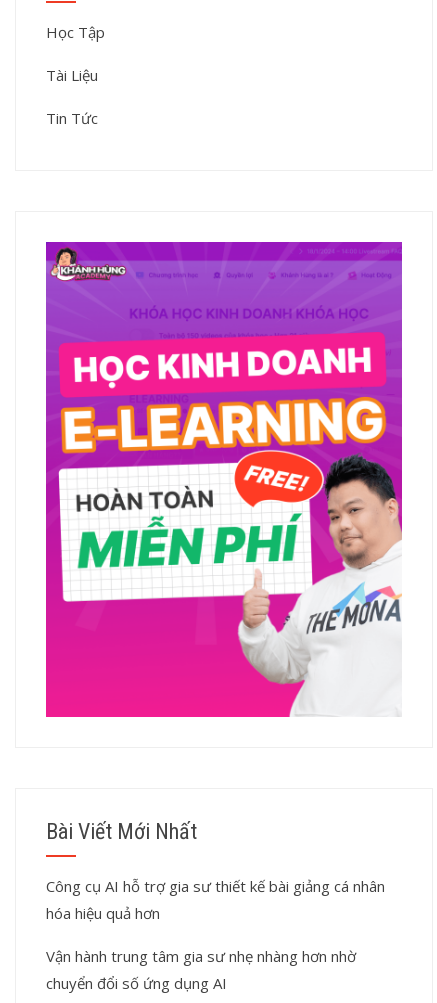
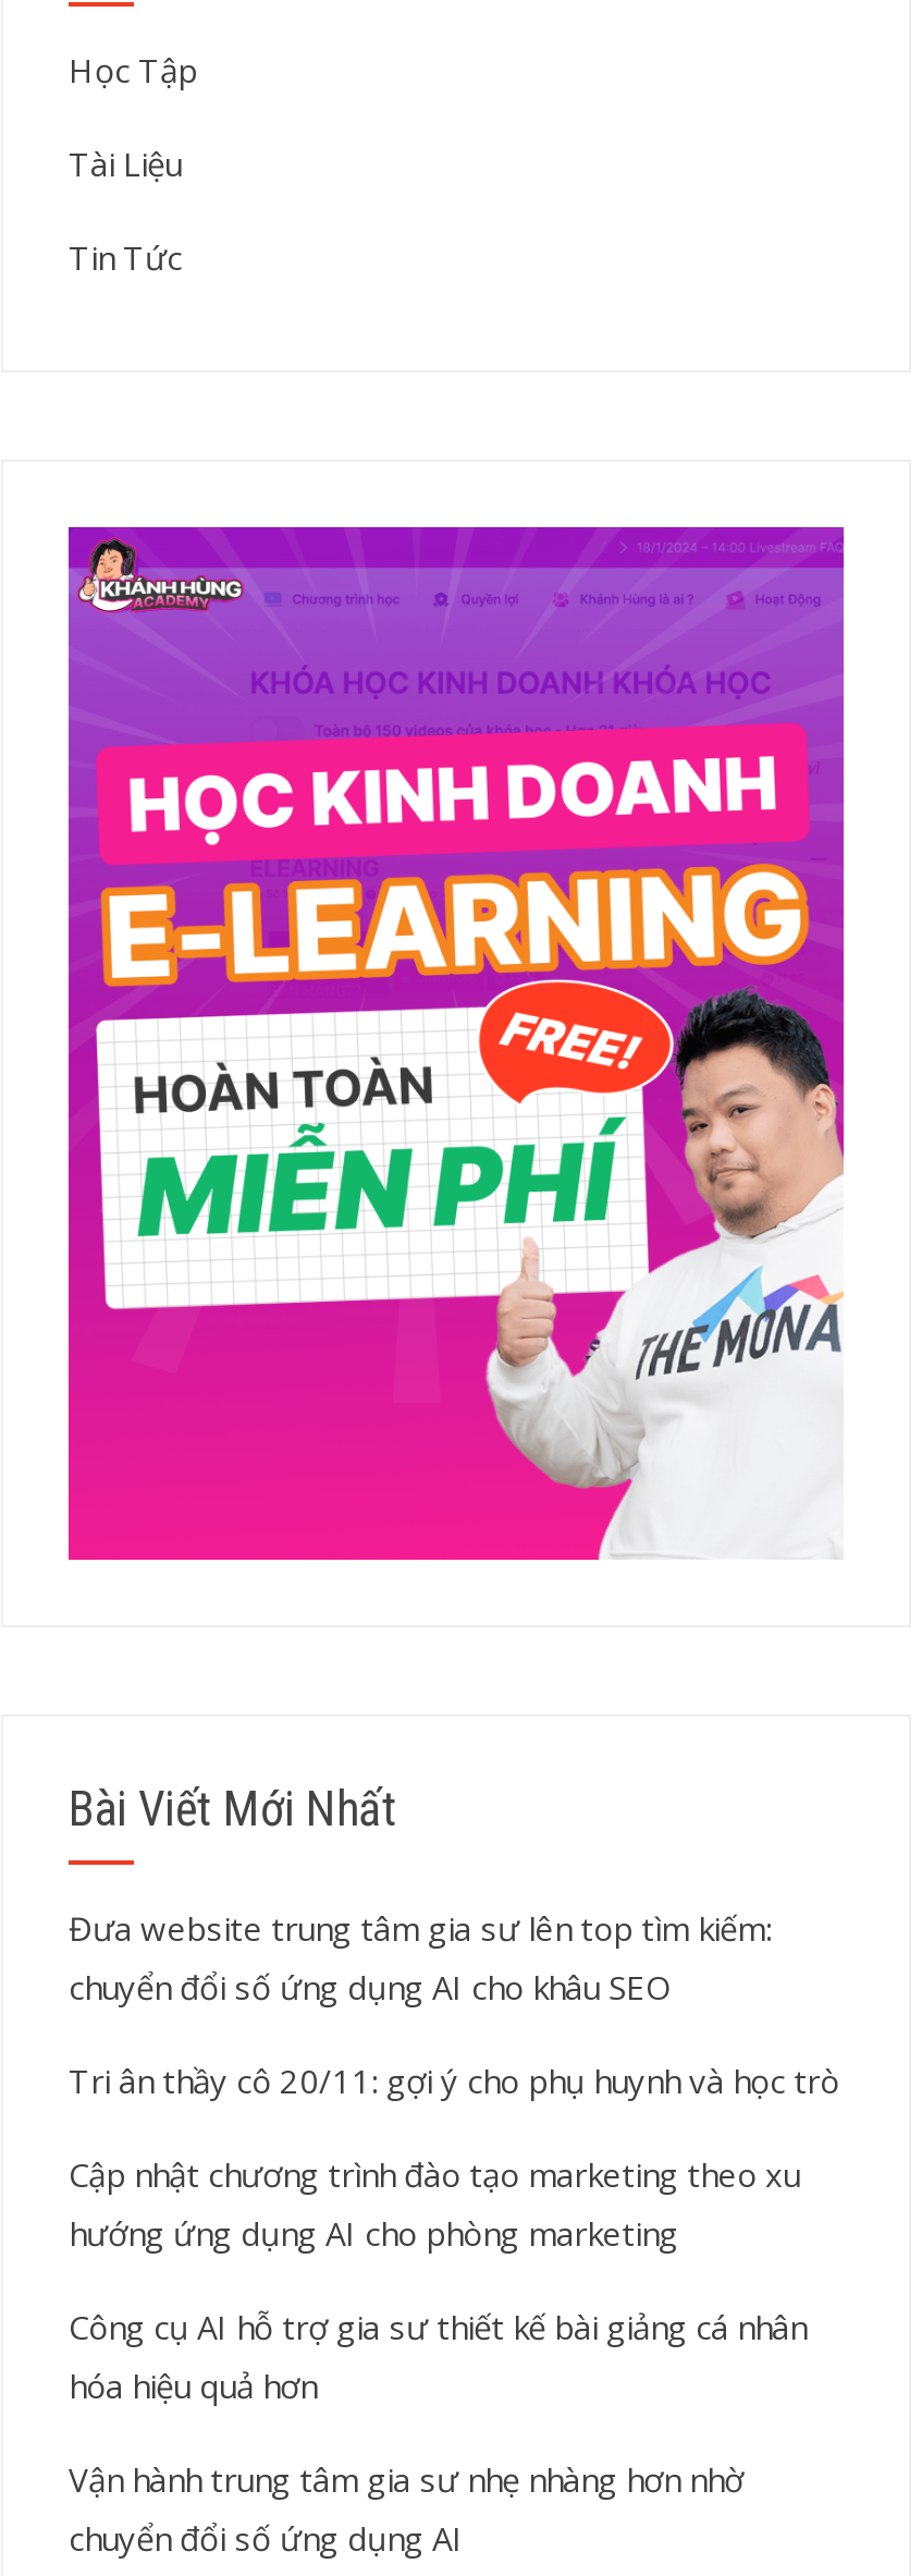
none -> [69,1907,839,2255] Đưa website trung tâm gia sư lên top tìm kiếm: | chuyển đổi số ứng dụng AI cho khâu SEO | Tri ân thầy cô 20/11: gợi ý cho phụ huynh và học trò | Cập nhật chương trình đào tạo marketing theo xu | hướng ứng dụng AI cho phòng marketing

